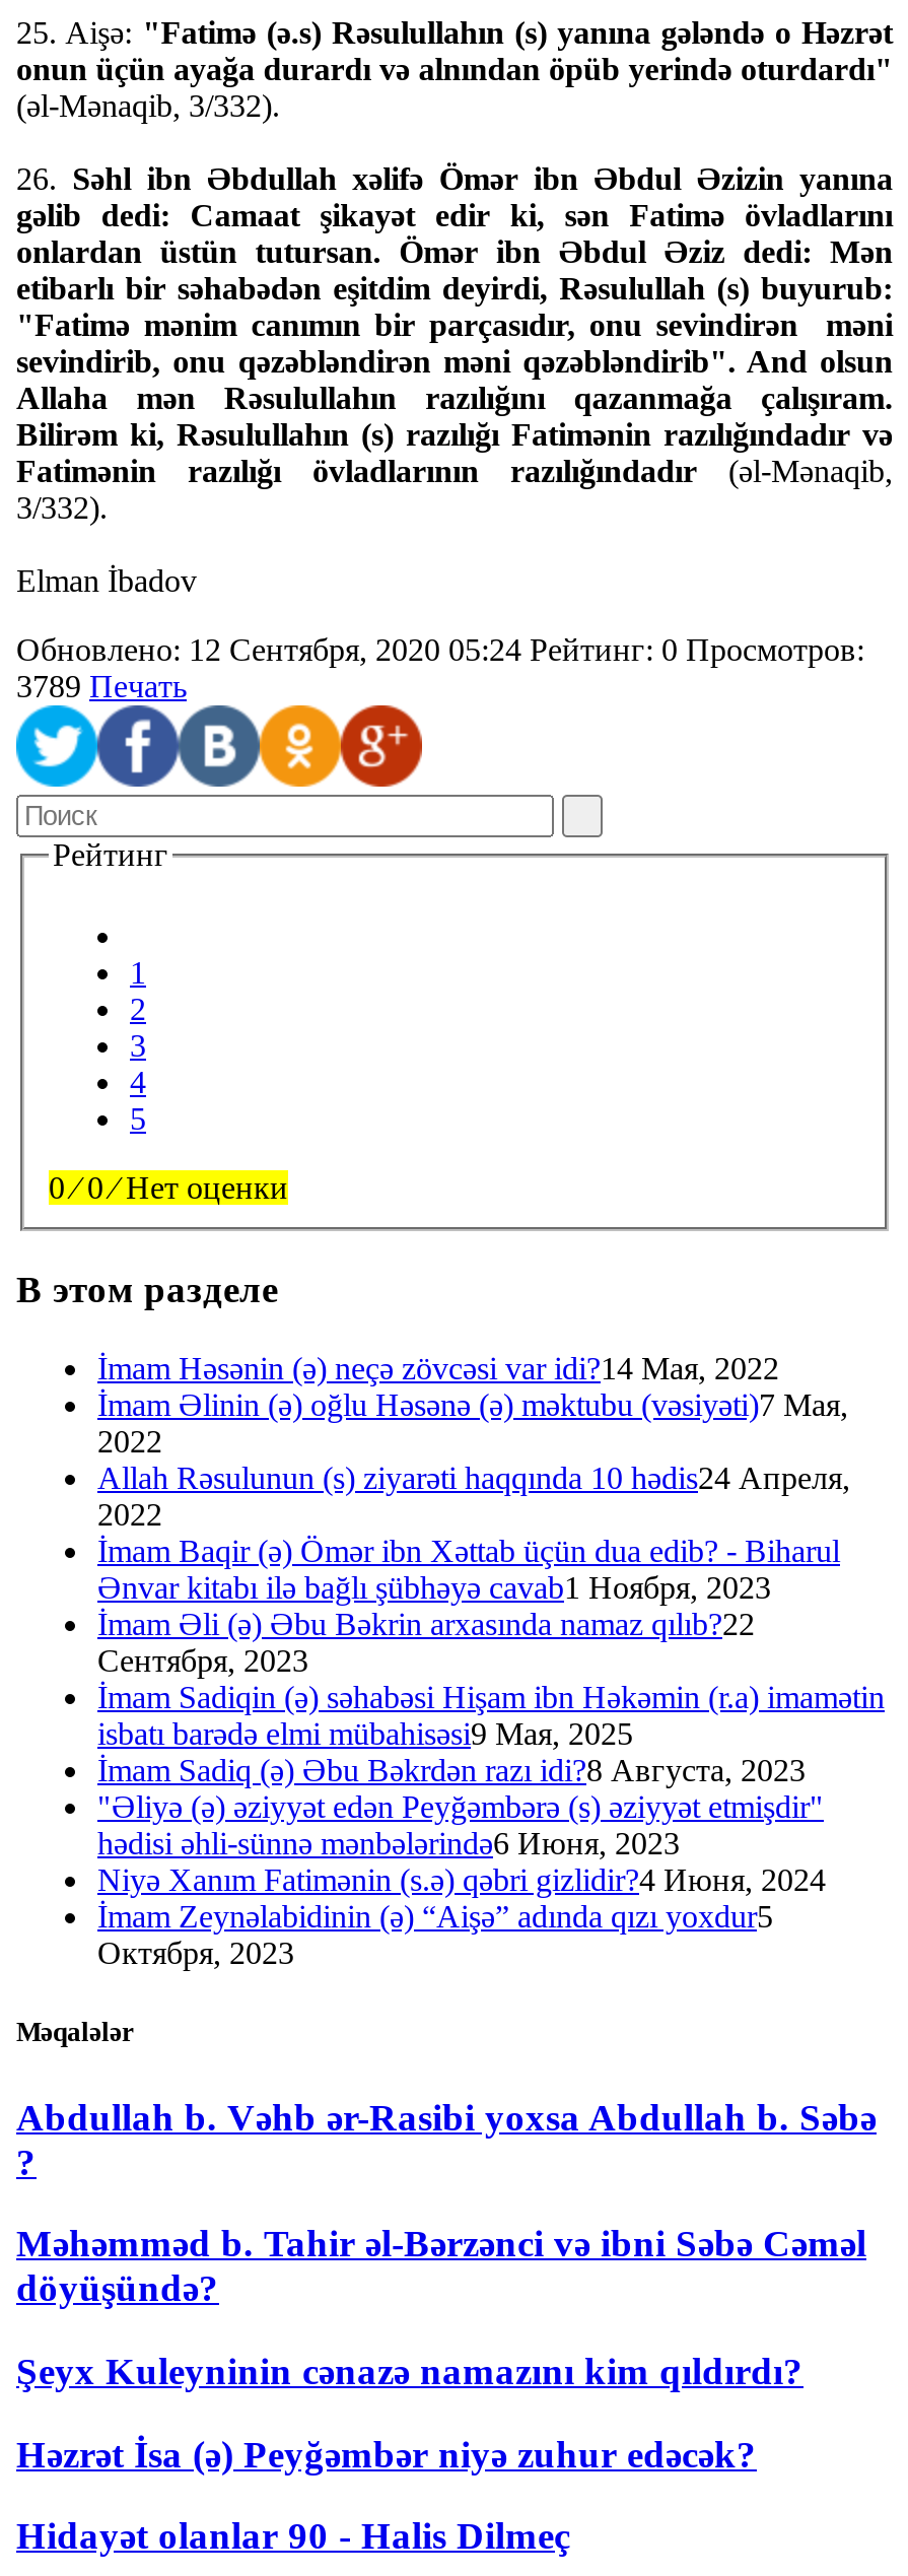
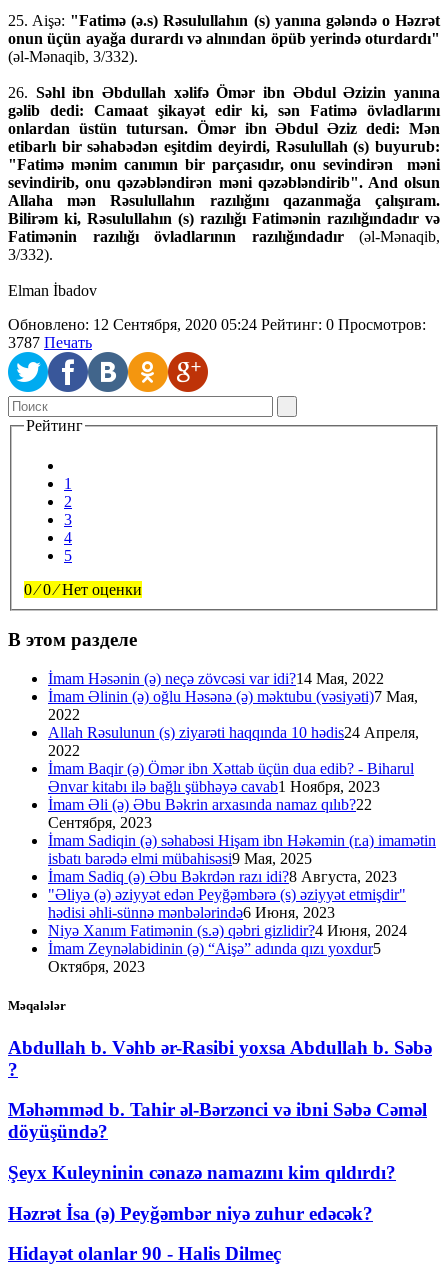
[16,669,187,704] 3789 Печать -> [8,334,92,351] 3787 Печать

